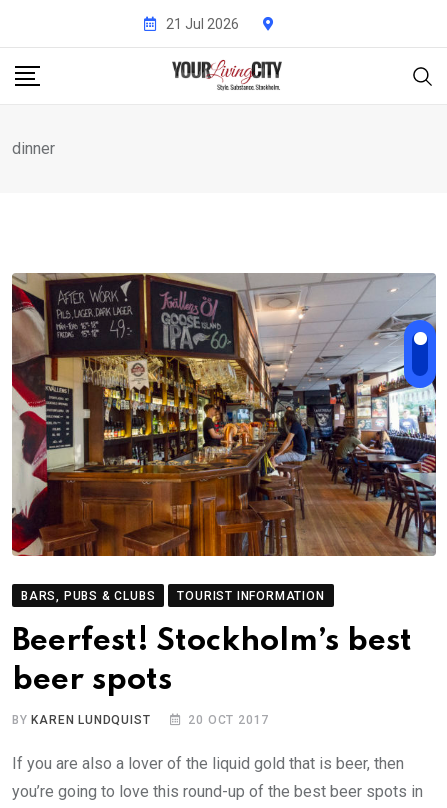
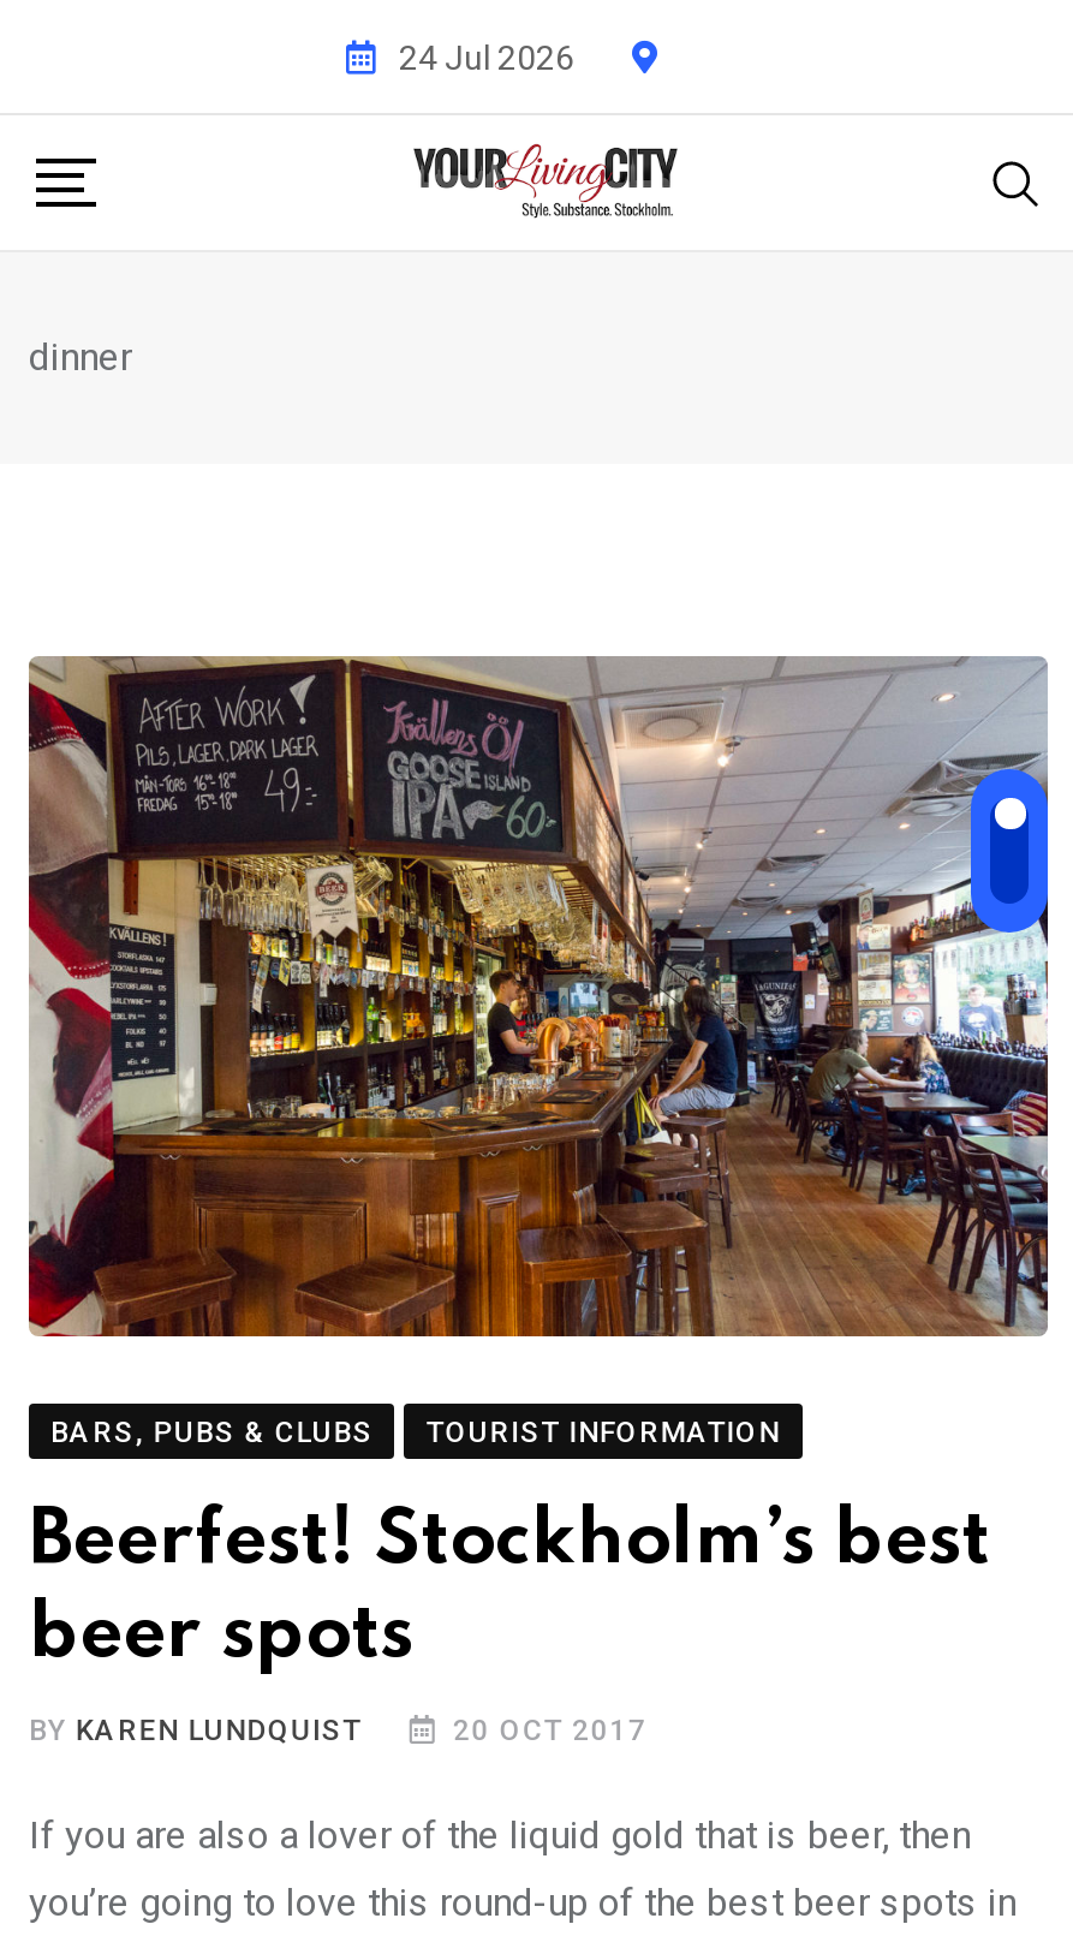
[166,15,239,31] 21 Jul 2026 -> [399,37,574,76] 24 Jul 2026

